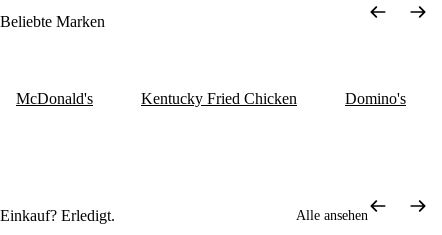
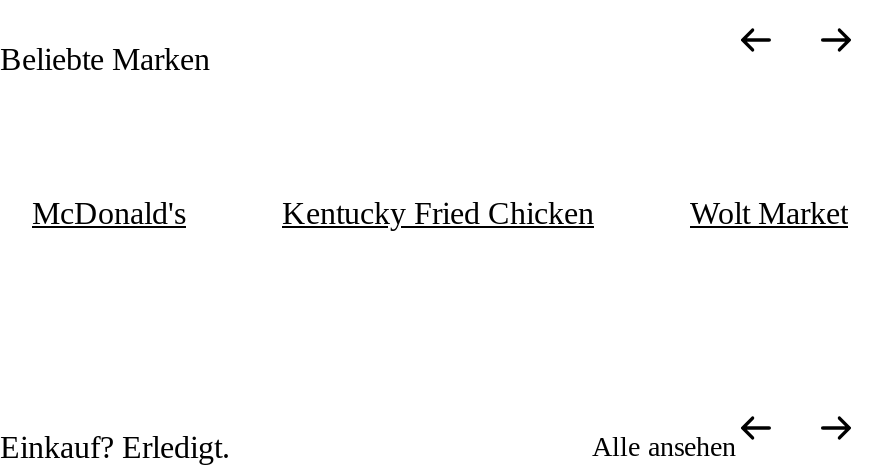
[345,90,406,107] Domino's -> [690,196,848,230] Wolt Market

